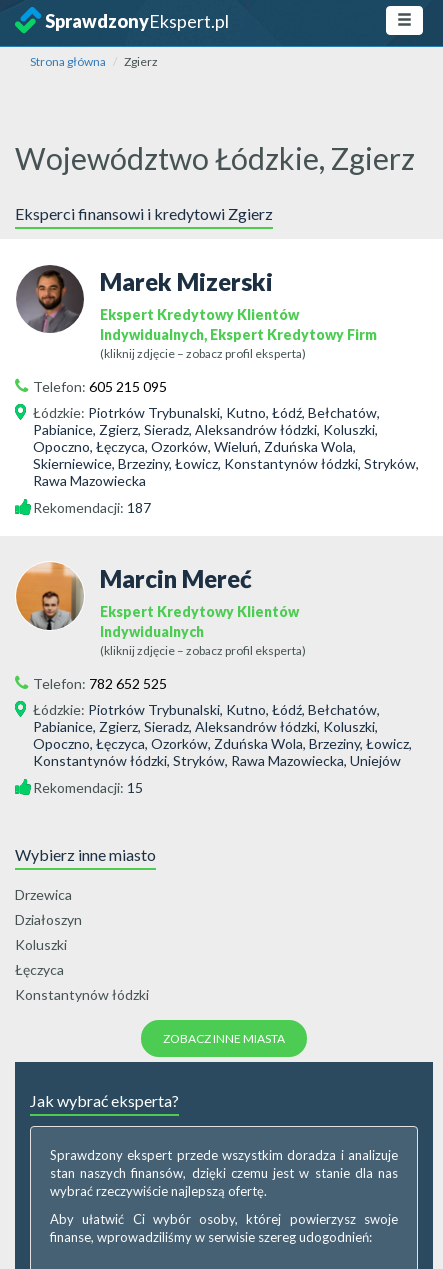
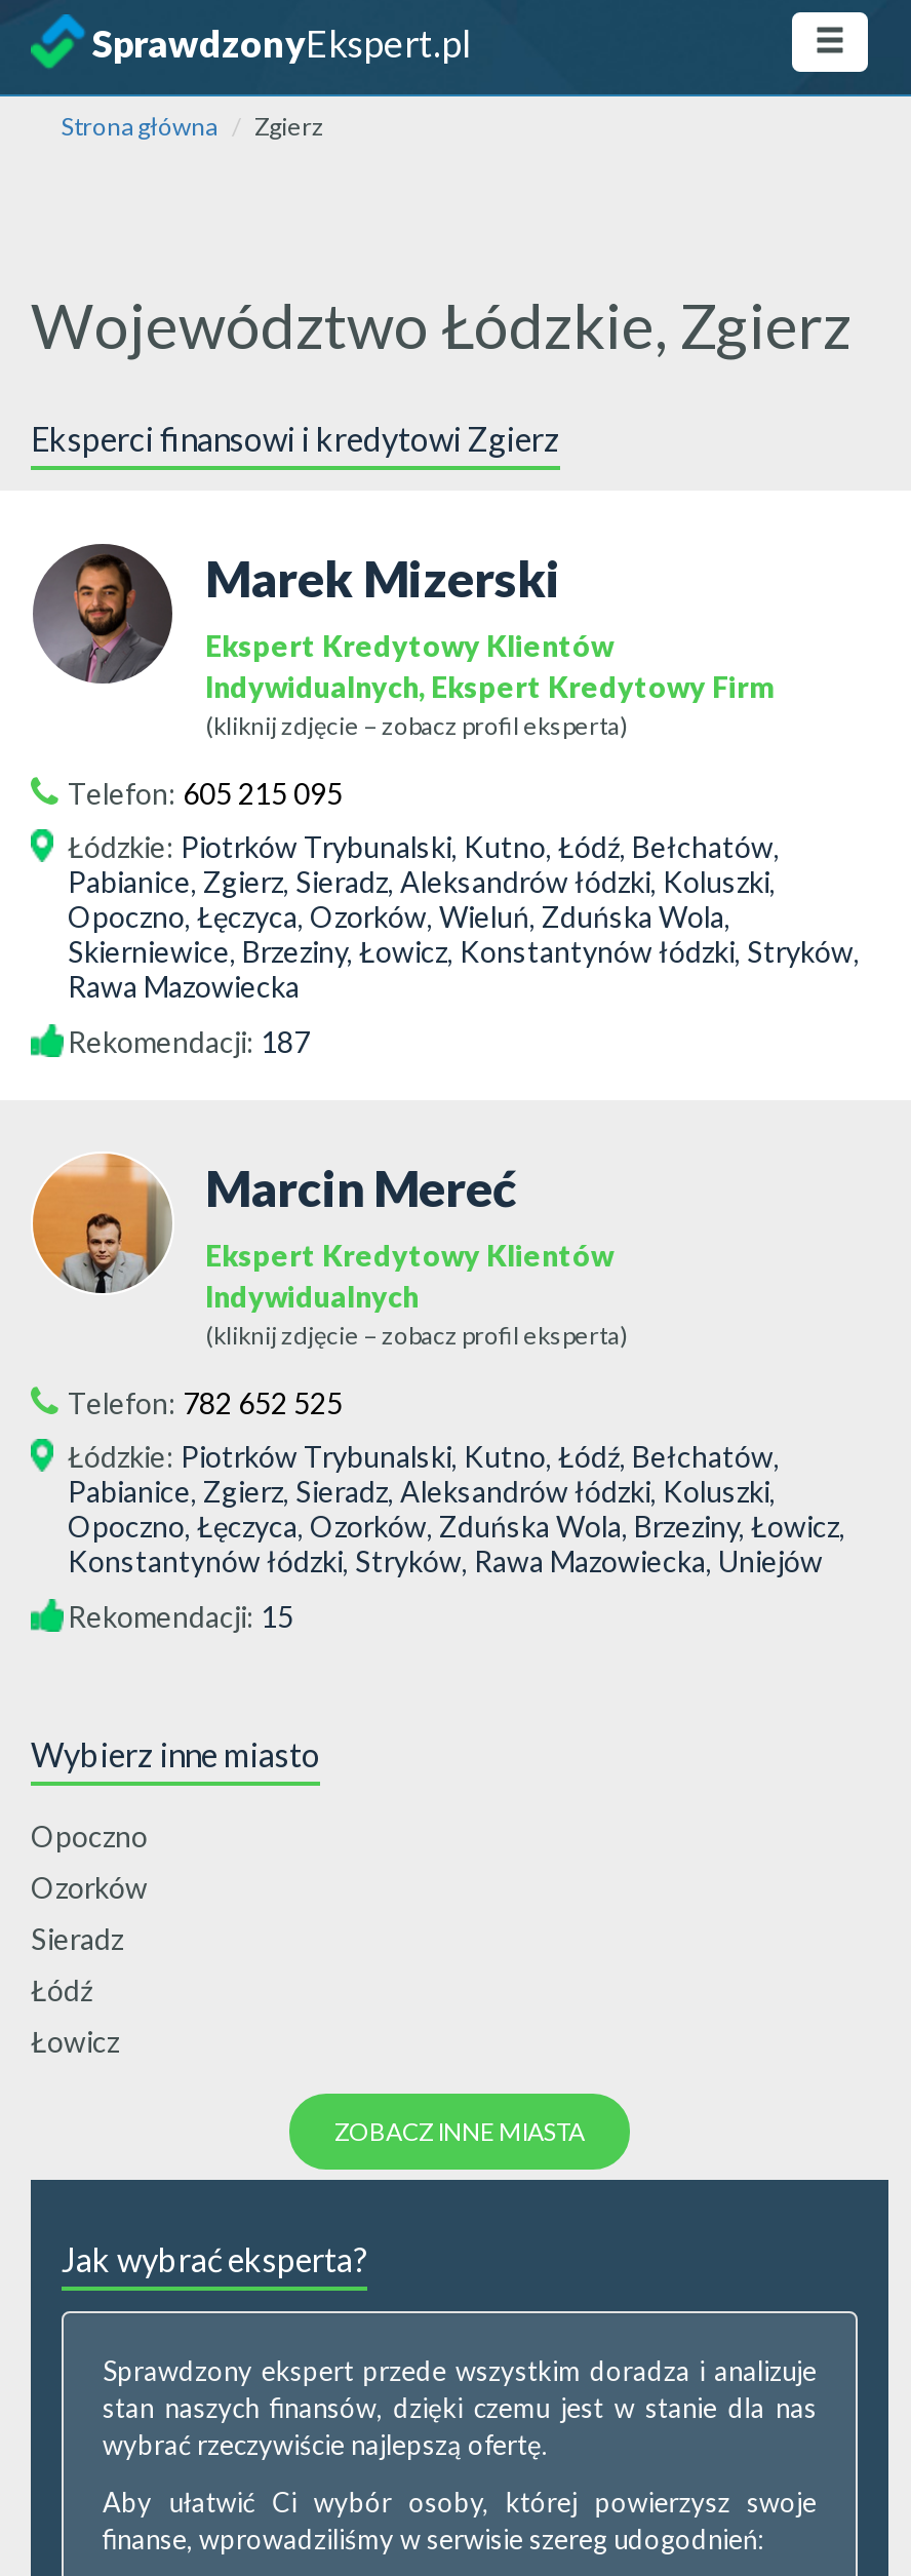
[15,886,72,903] Drzewica -> [31,1819,148,1853] Opoczno
[15,911,82,928] Działoszyn -> [31,1870,148,1905] Ozorków
[15,936,67,953] Koluszki -> [31,1921,123,1956] Sieradz
[15,961,64,978] Łęczyca -> [31,1973,92,2007] Łódź
[15,986,149,1003] Konstantynów łódzki -> [31,2024,119,2059] Łowicz

